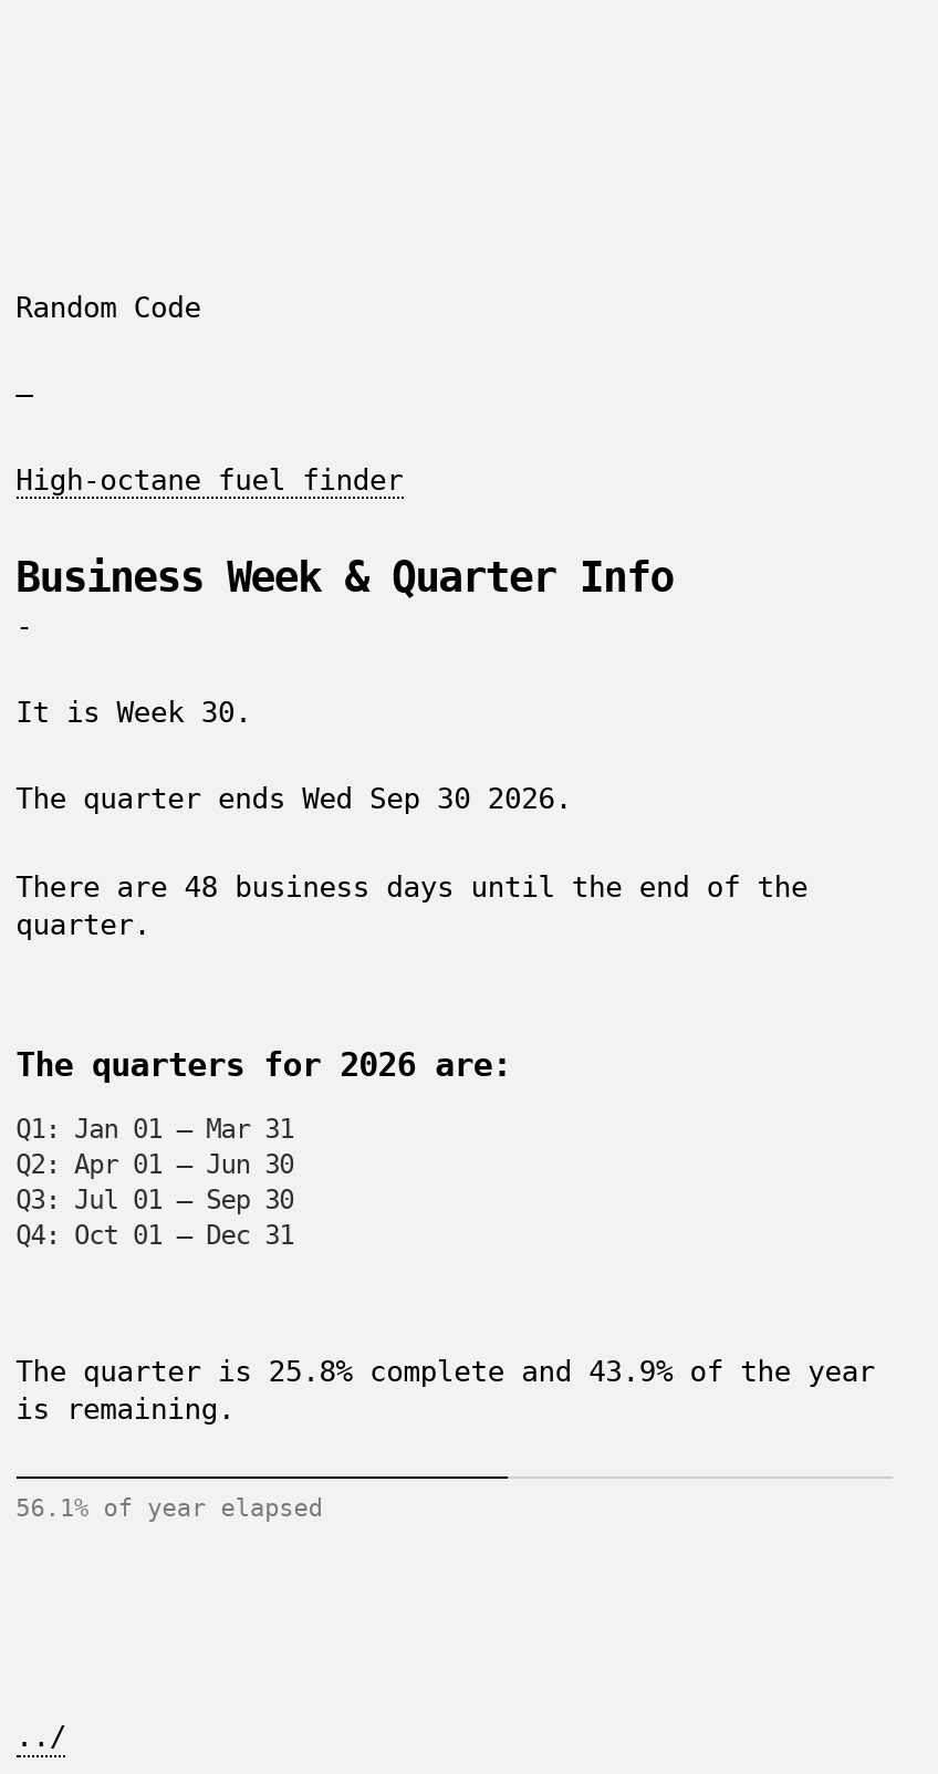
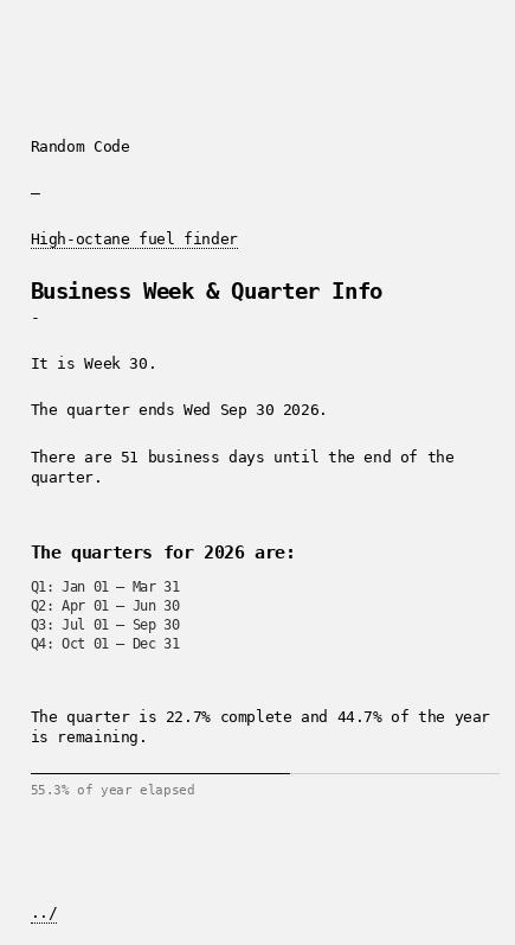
[16,870,808,903] There are 48 business days until the end of the -> [30,448,454,466] There are 51 business days until the end of the
[16,1354,875,1387] The quarter is 25.8% complete and 43.9% of the year -> [30,707,490,725] The quarter is 22.7% complete and 44.7% of the year
[16,1495,323,1524] 56.1% of year elapsed -> [30,783,195,798] 55.3% of year elapsed

